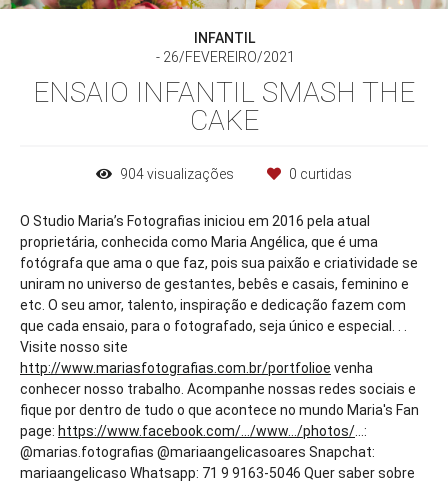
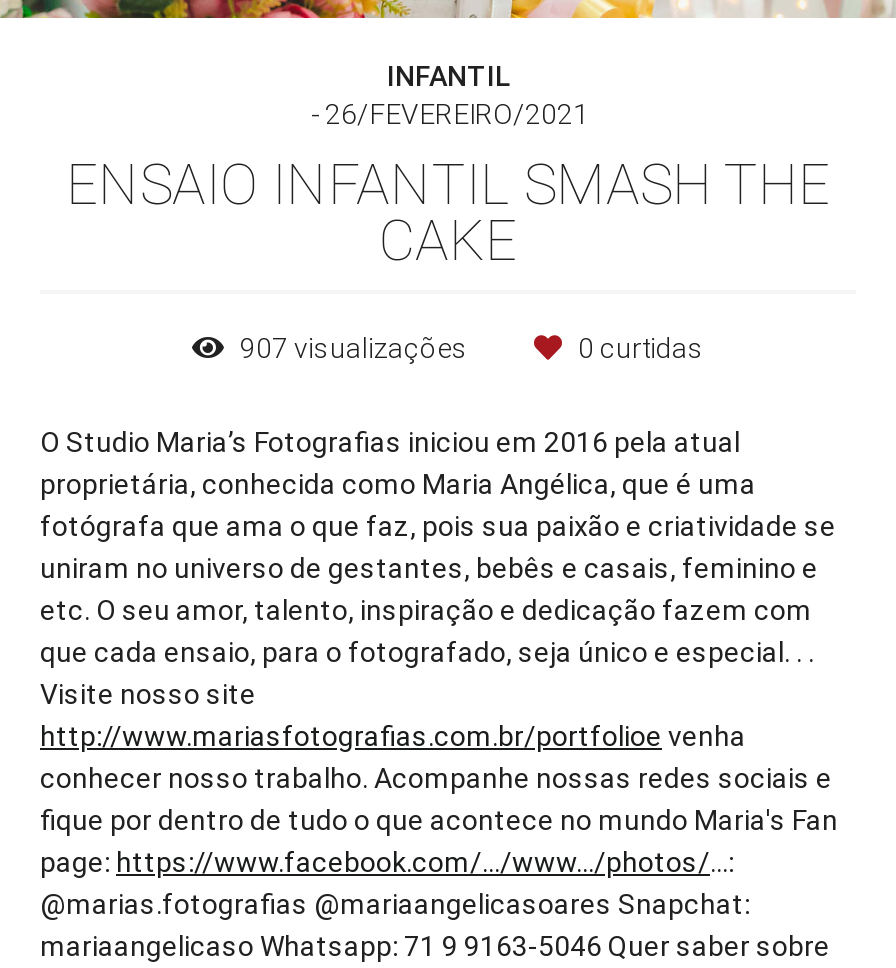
[120,166,237,182] 904 visualizações -> [240,331,474,363] 907 visualizações

